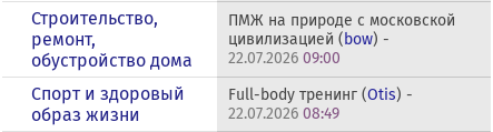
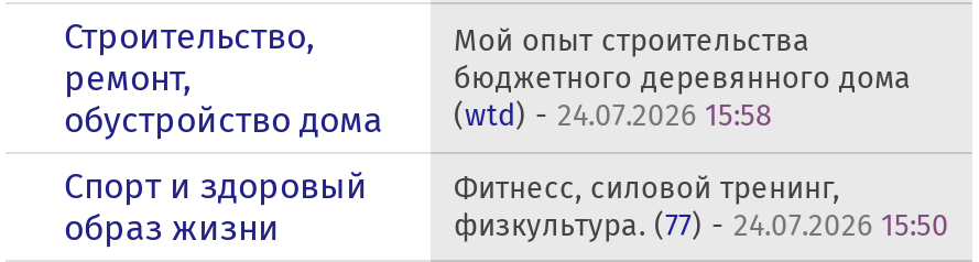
[229,11,456,68] ПМЖ на природе с московской | цивилизацией (bow) - | 22.07.2026 09:00 -> [454,22,912,134] Мой опыт строительства | бюджетного деревянного дома | (wtd) - 24.07.2026 15:58
[229,85,413,123] Full-body тренинг (Otis) - | 22.07.2026 08:49 -> [454,170,949,244] Фитнесс, силовой тренинг, | физкультура. (77) - 24.07.2026 15:50

